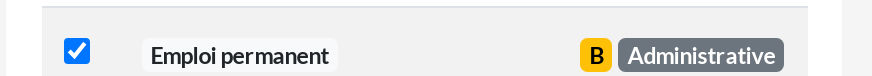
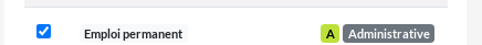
[590,42,604,68] B -> [326,26,335,41] A

